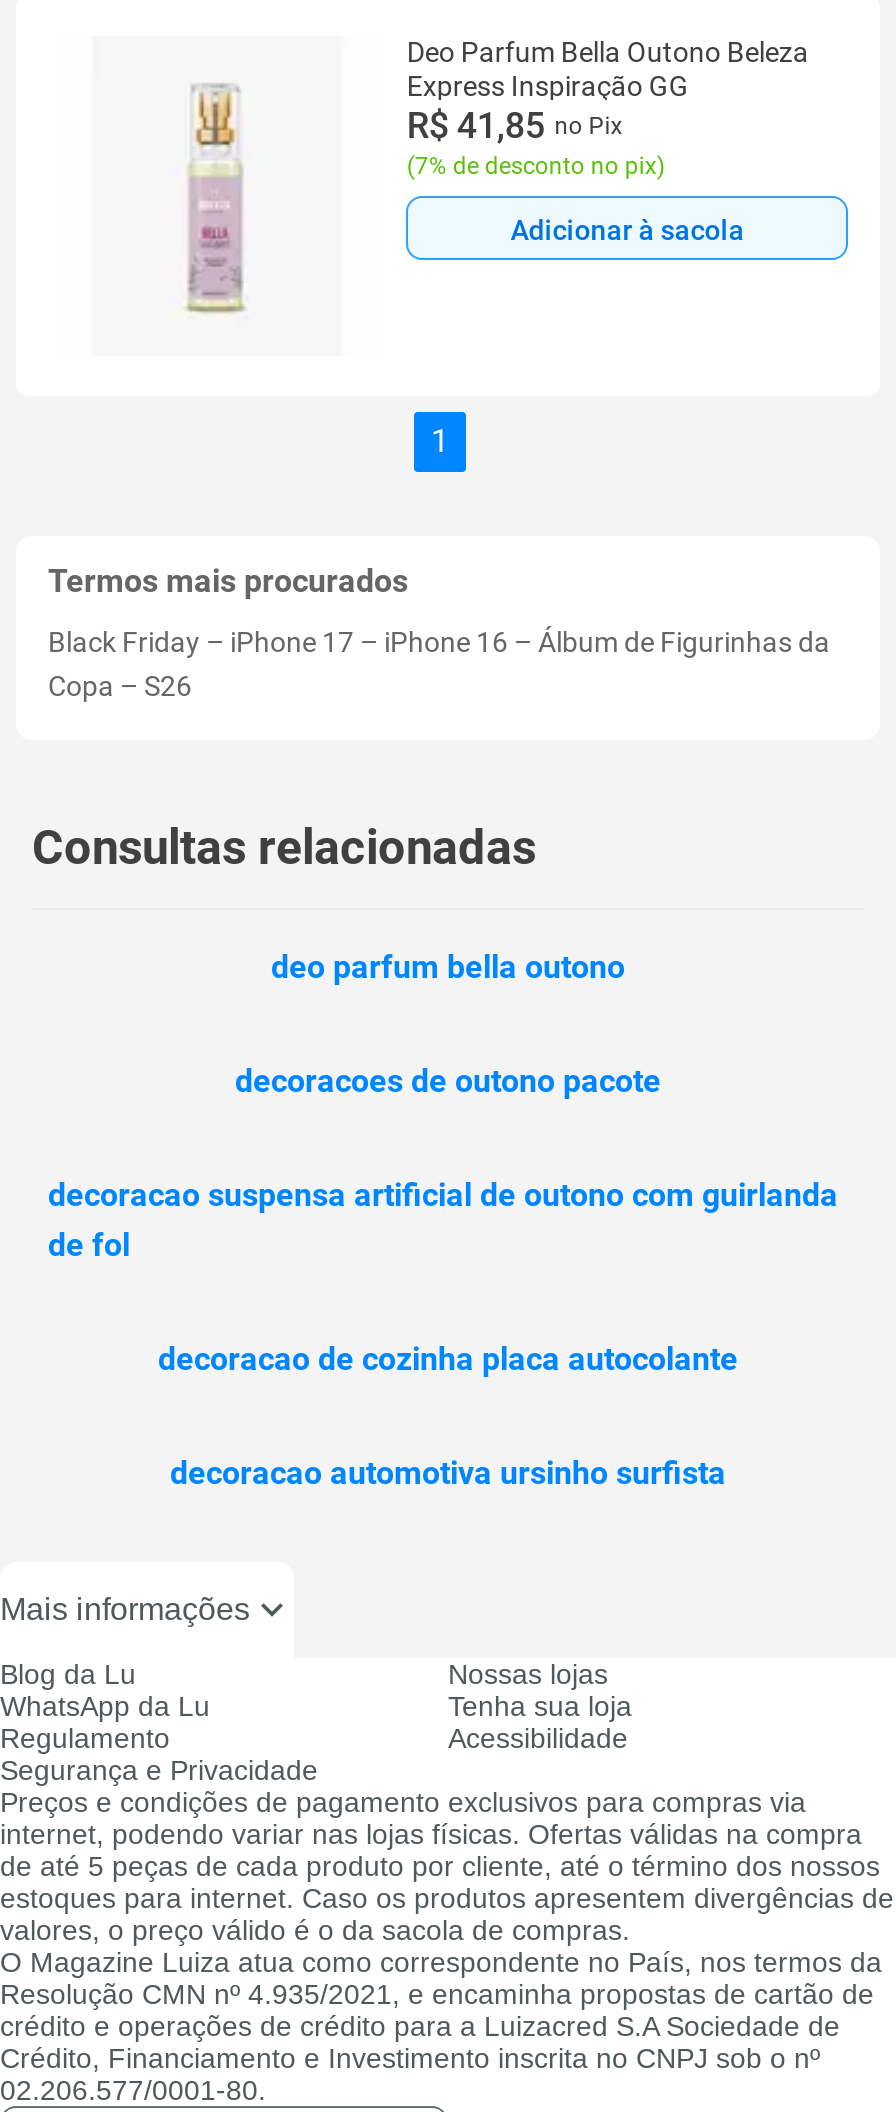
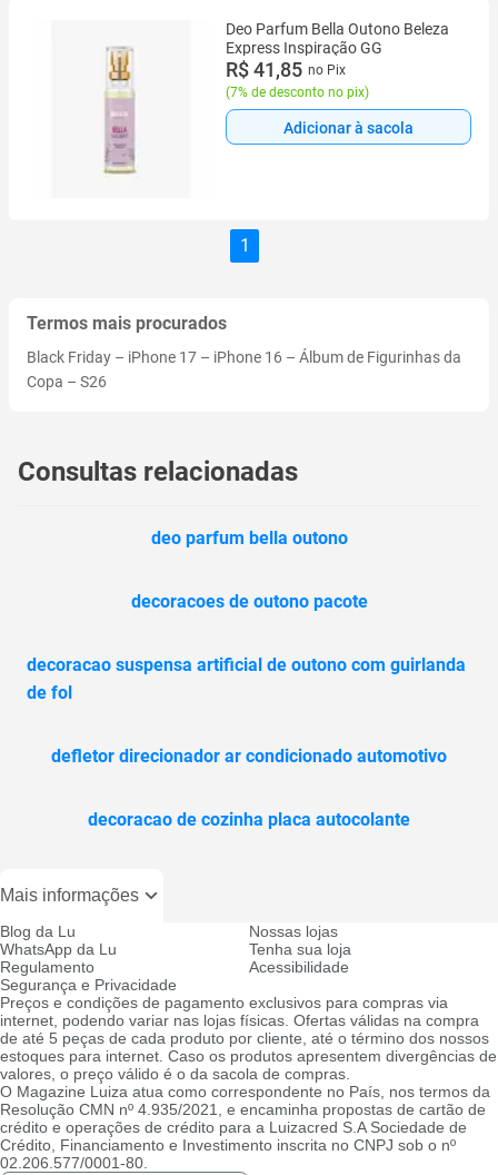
none -> [51,746,447,767] defletor direcionador ar condicionado automotivo
moved [158,1340,738,1378] -> [88,809,410,830]: decoracao de cozinha placa autocolante
[170,1454,726,1492] decoracao automotiva ursinho surfista -> none

